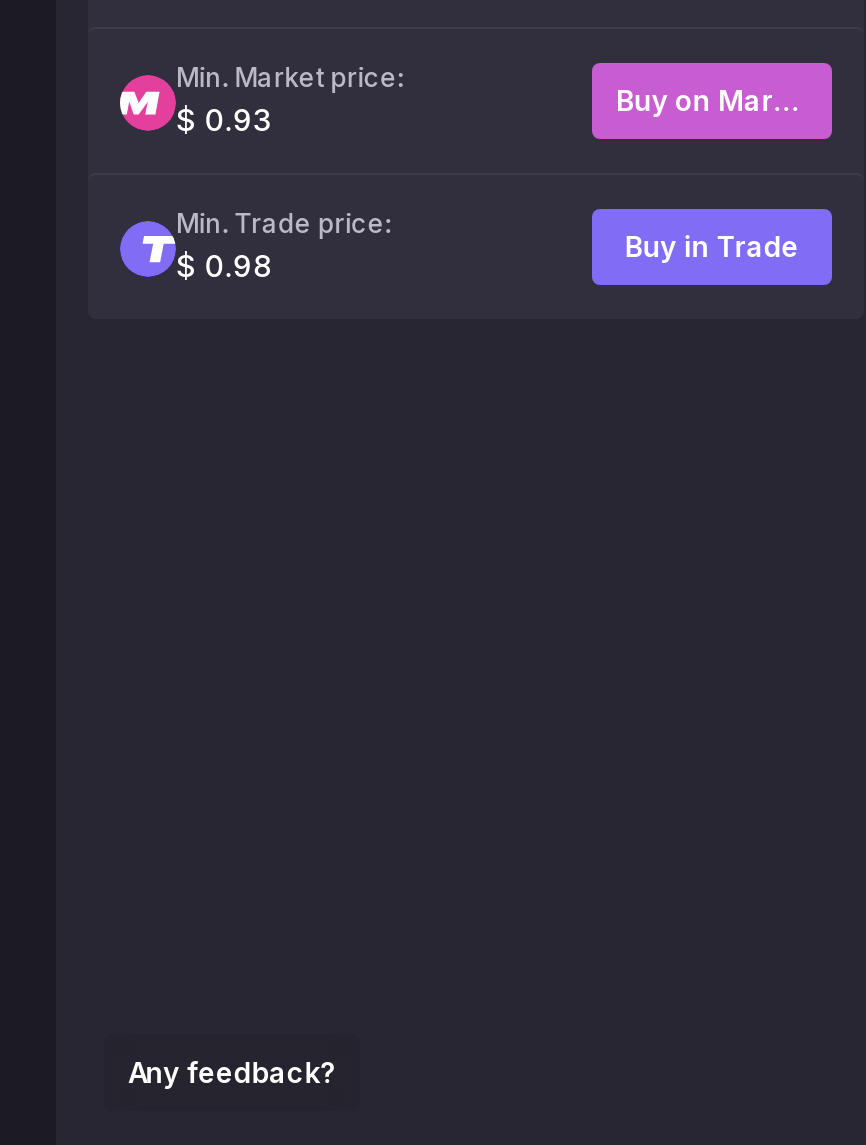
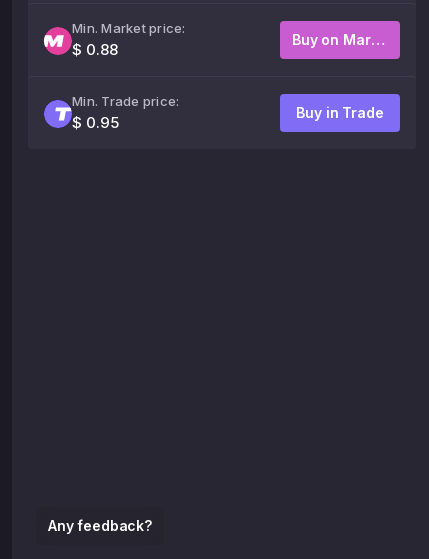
[176,101,271,139] $ 0.93 -> [72,40,118,59] $ 0.88
[176,247,271,285] $ 0.98 -> [72,113,119,132] $ 0.95

